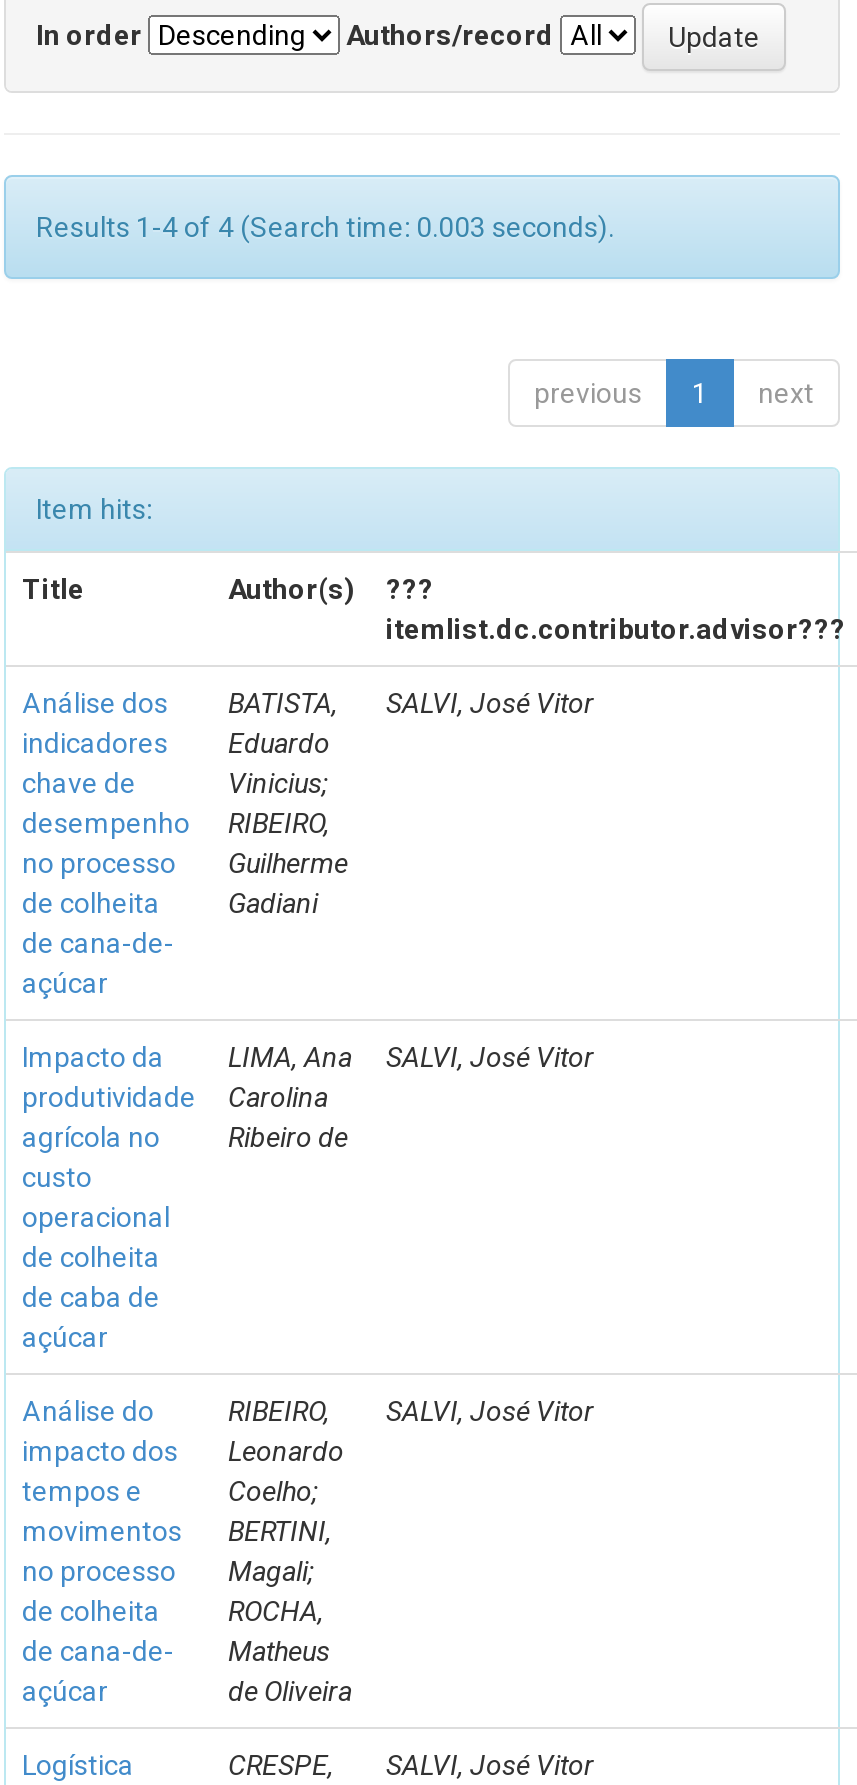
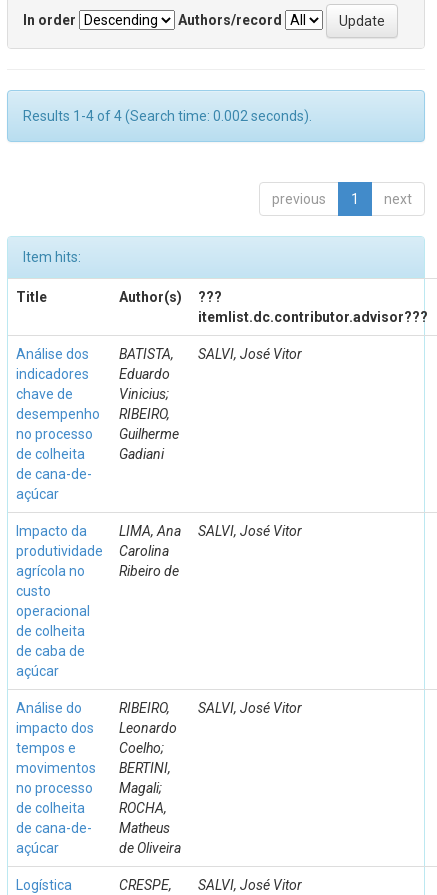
[36,211,614,243] Results 1-4 of 4 (Search time: 0.003 seconds). -> [23,108,312,124] Results 1-4 of 4 (Search time: 0.002 seconds).

